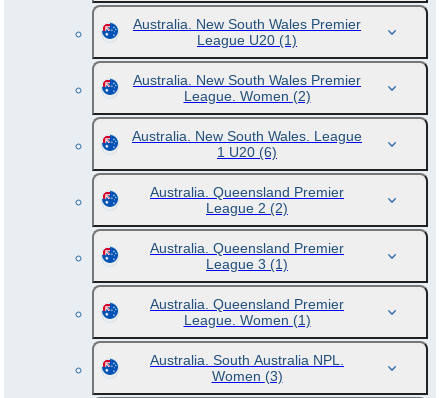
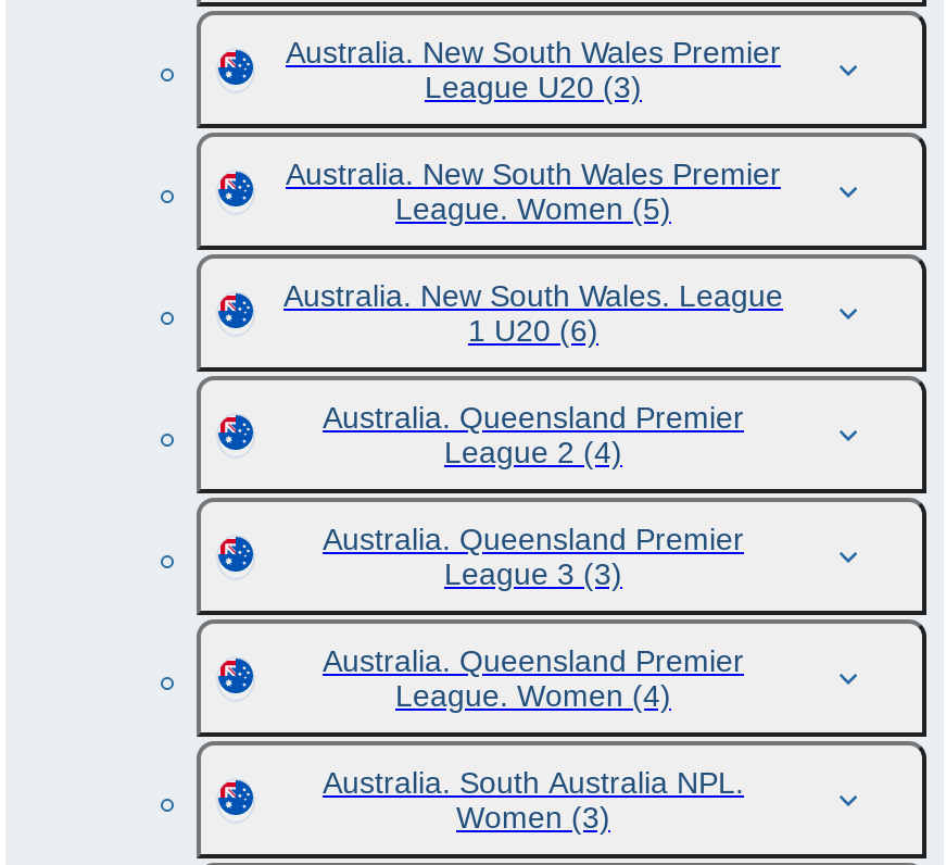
[197,32,297,48] League U20 (1) -> [425,70,642,104] League U20 (3)
[183,88,310,104] League. Women (2) -> [395,191,671,226] League. Women (5)
[206,200,288,216] League 2 (2) -> [444,435,622,469] League 2 (4)
[206,256,288,272] League 3 (1) -> [444,556,622,591] League 3 (3)
[183,312,310,328] League. Women (1) -> [395,678,671,713] League. Women (4)

